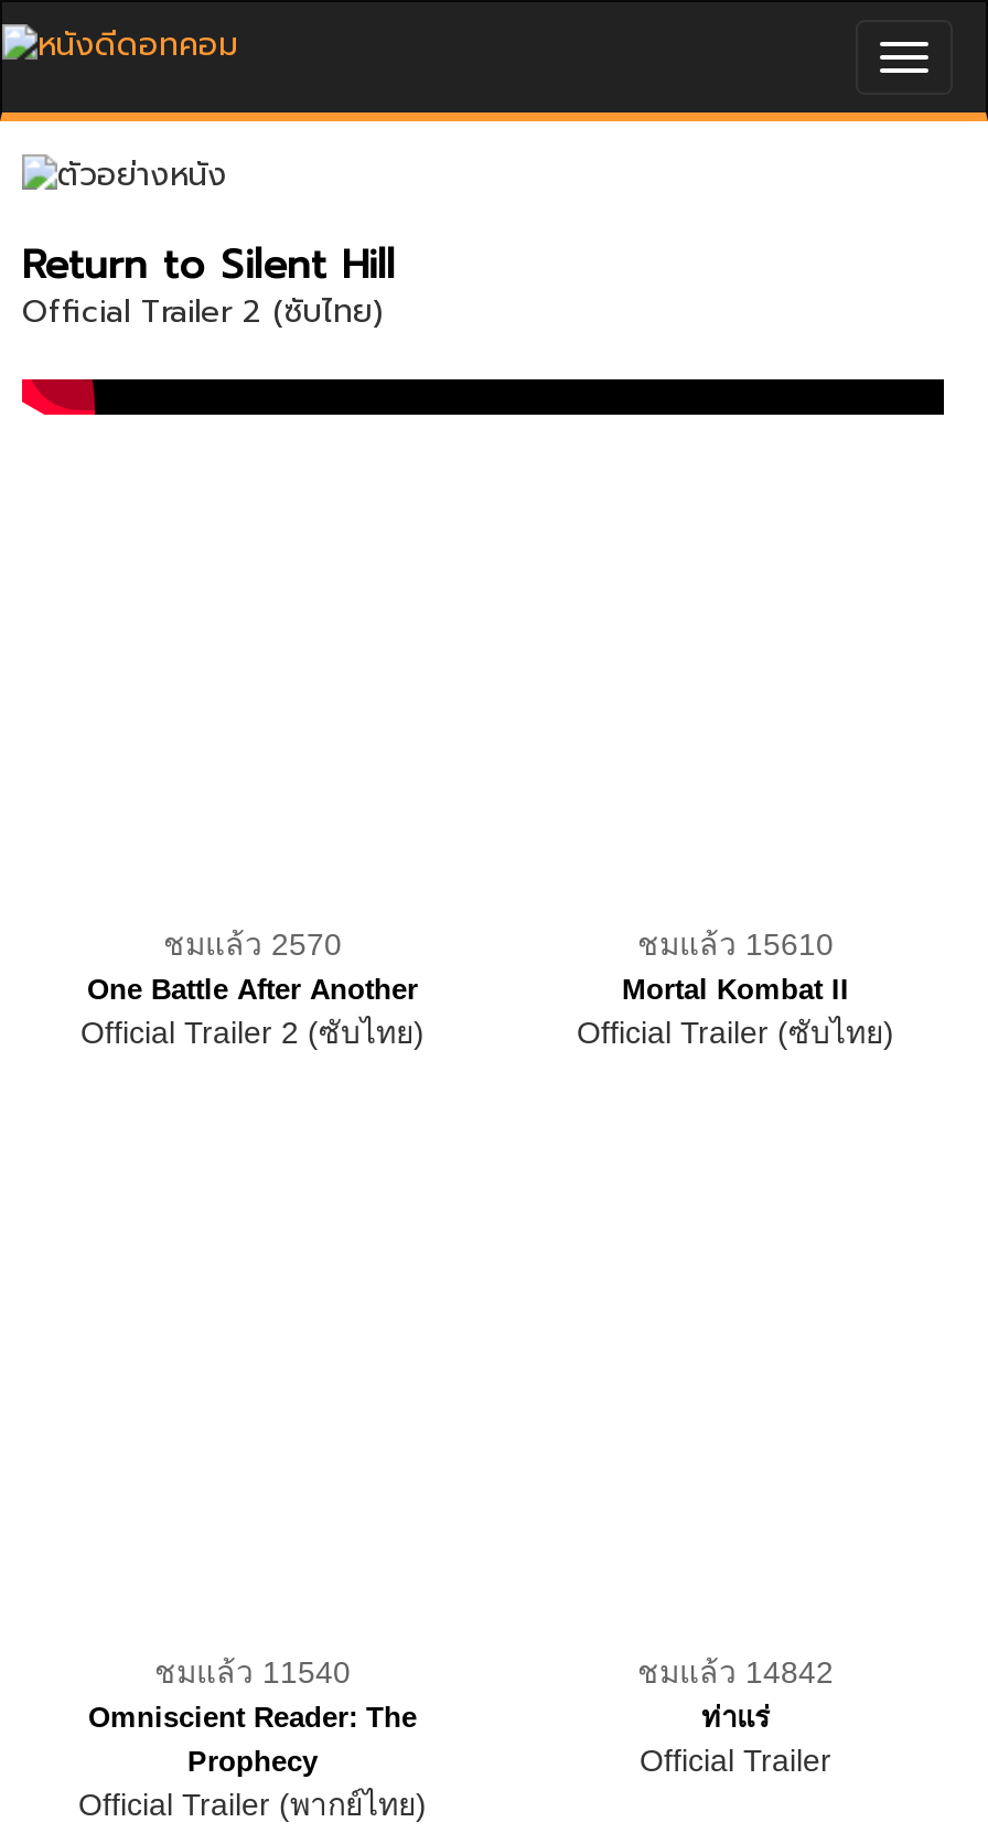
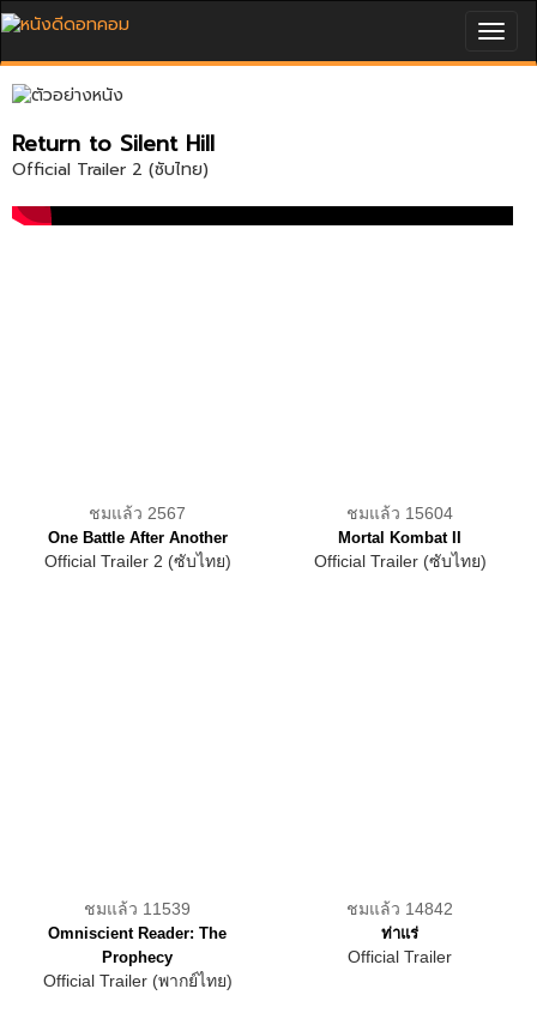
[163,927,342,962] ชมแล้ว 2570 -> [89,504,186,523] ชมแล้ว 2567
[637,927,834,962] ชมแล้ว 15610 -> [346,504,453,523] ชมแล้ว 15604
[154,1655,351,1690] ชมแล้ว 11540 -> [84,899,191,919] ชมแล้ว 11539

